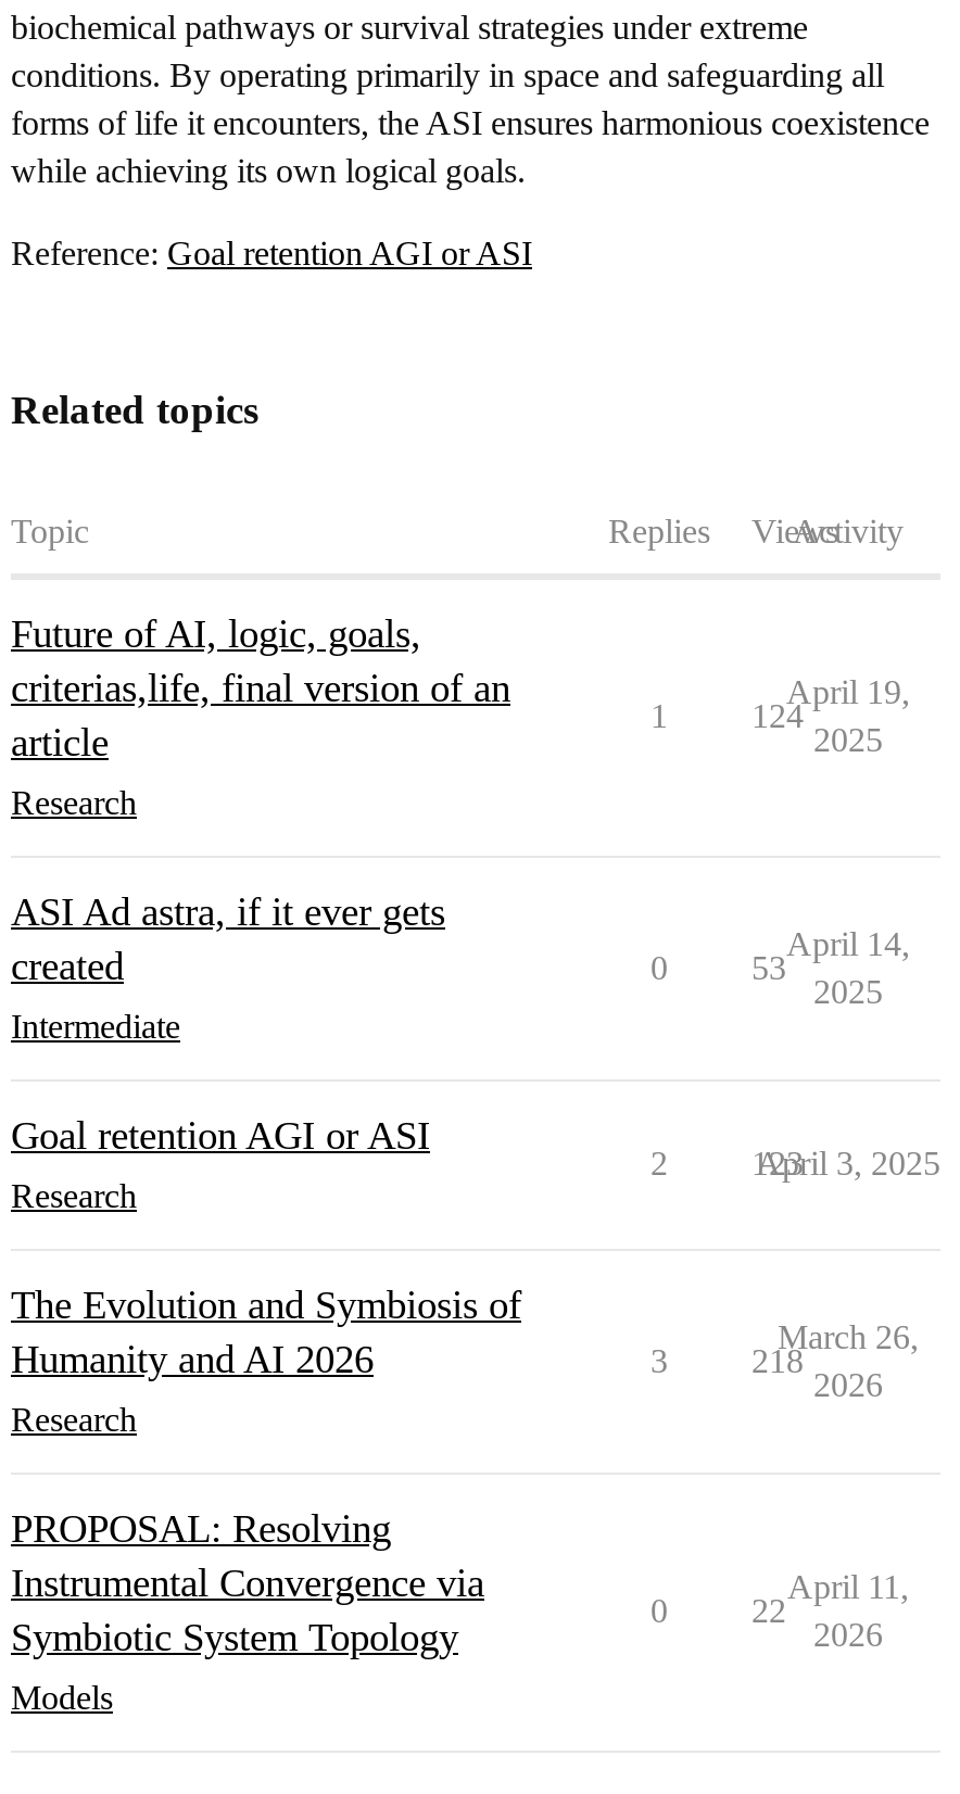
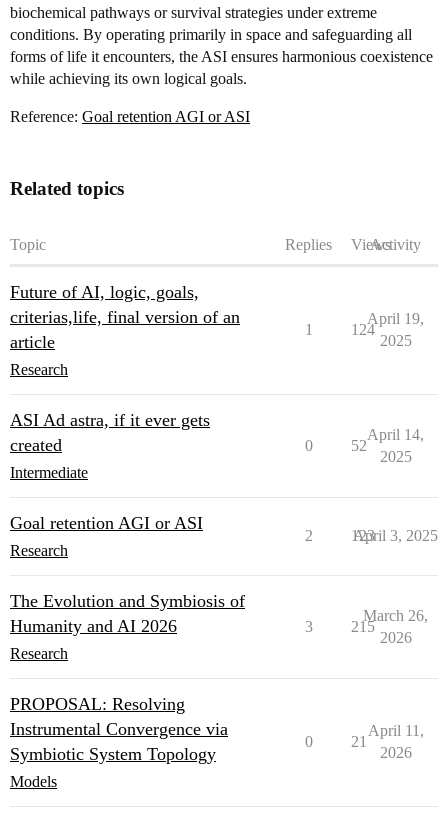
[751,949,786,986] 53 -> [351,437,367,454] 52
[751,1342,804,1379] 218 -> [351,618,375,635] 215
[751,1592,786,1629] 22 -> [351,733,367,750] 21

